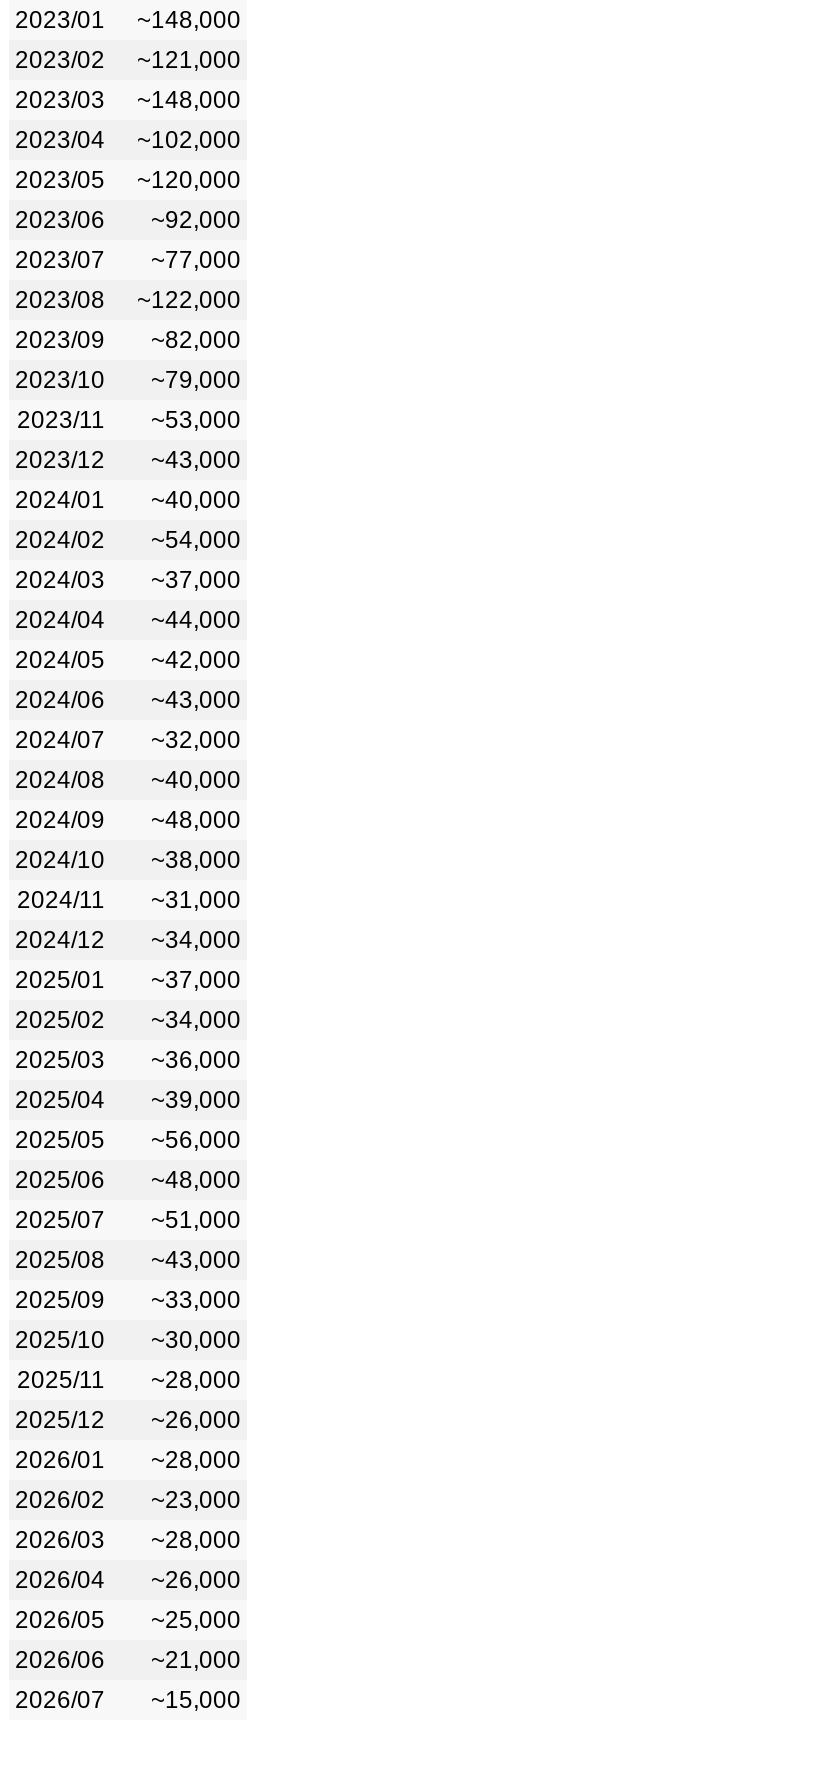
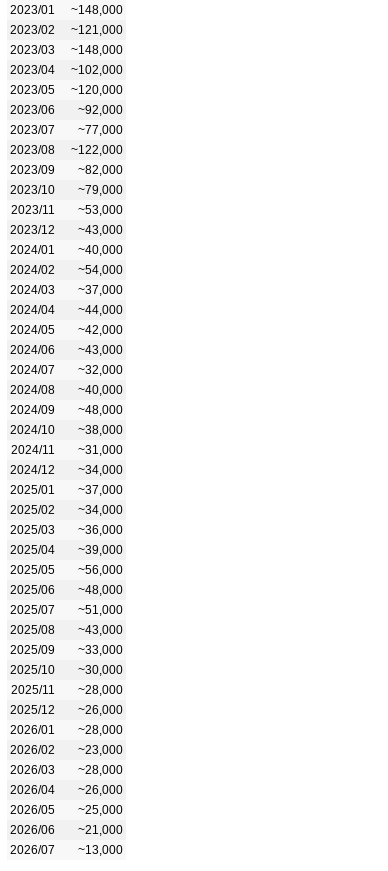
[15,1686,241,1714] 2026/07 ~15,000 -> [10,843,123,857] 2026/07 ~13,000

